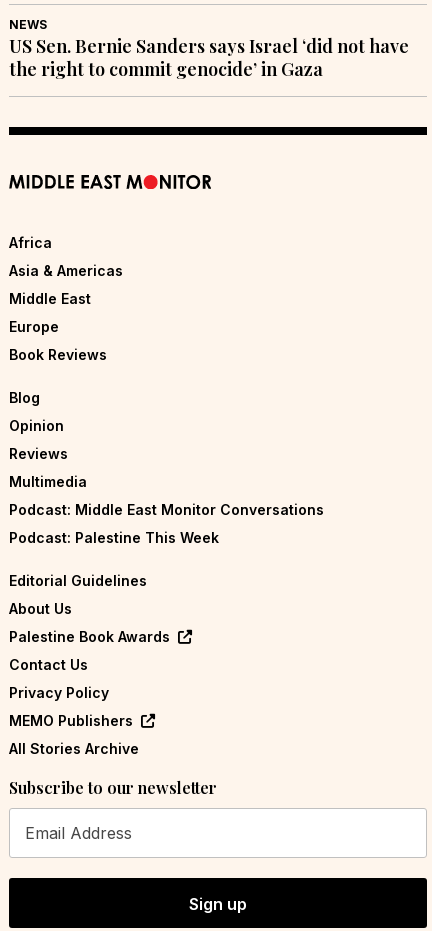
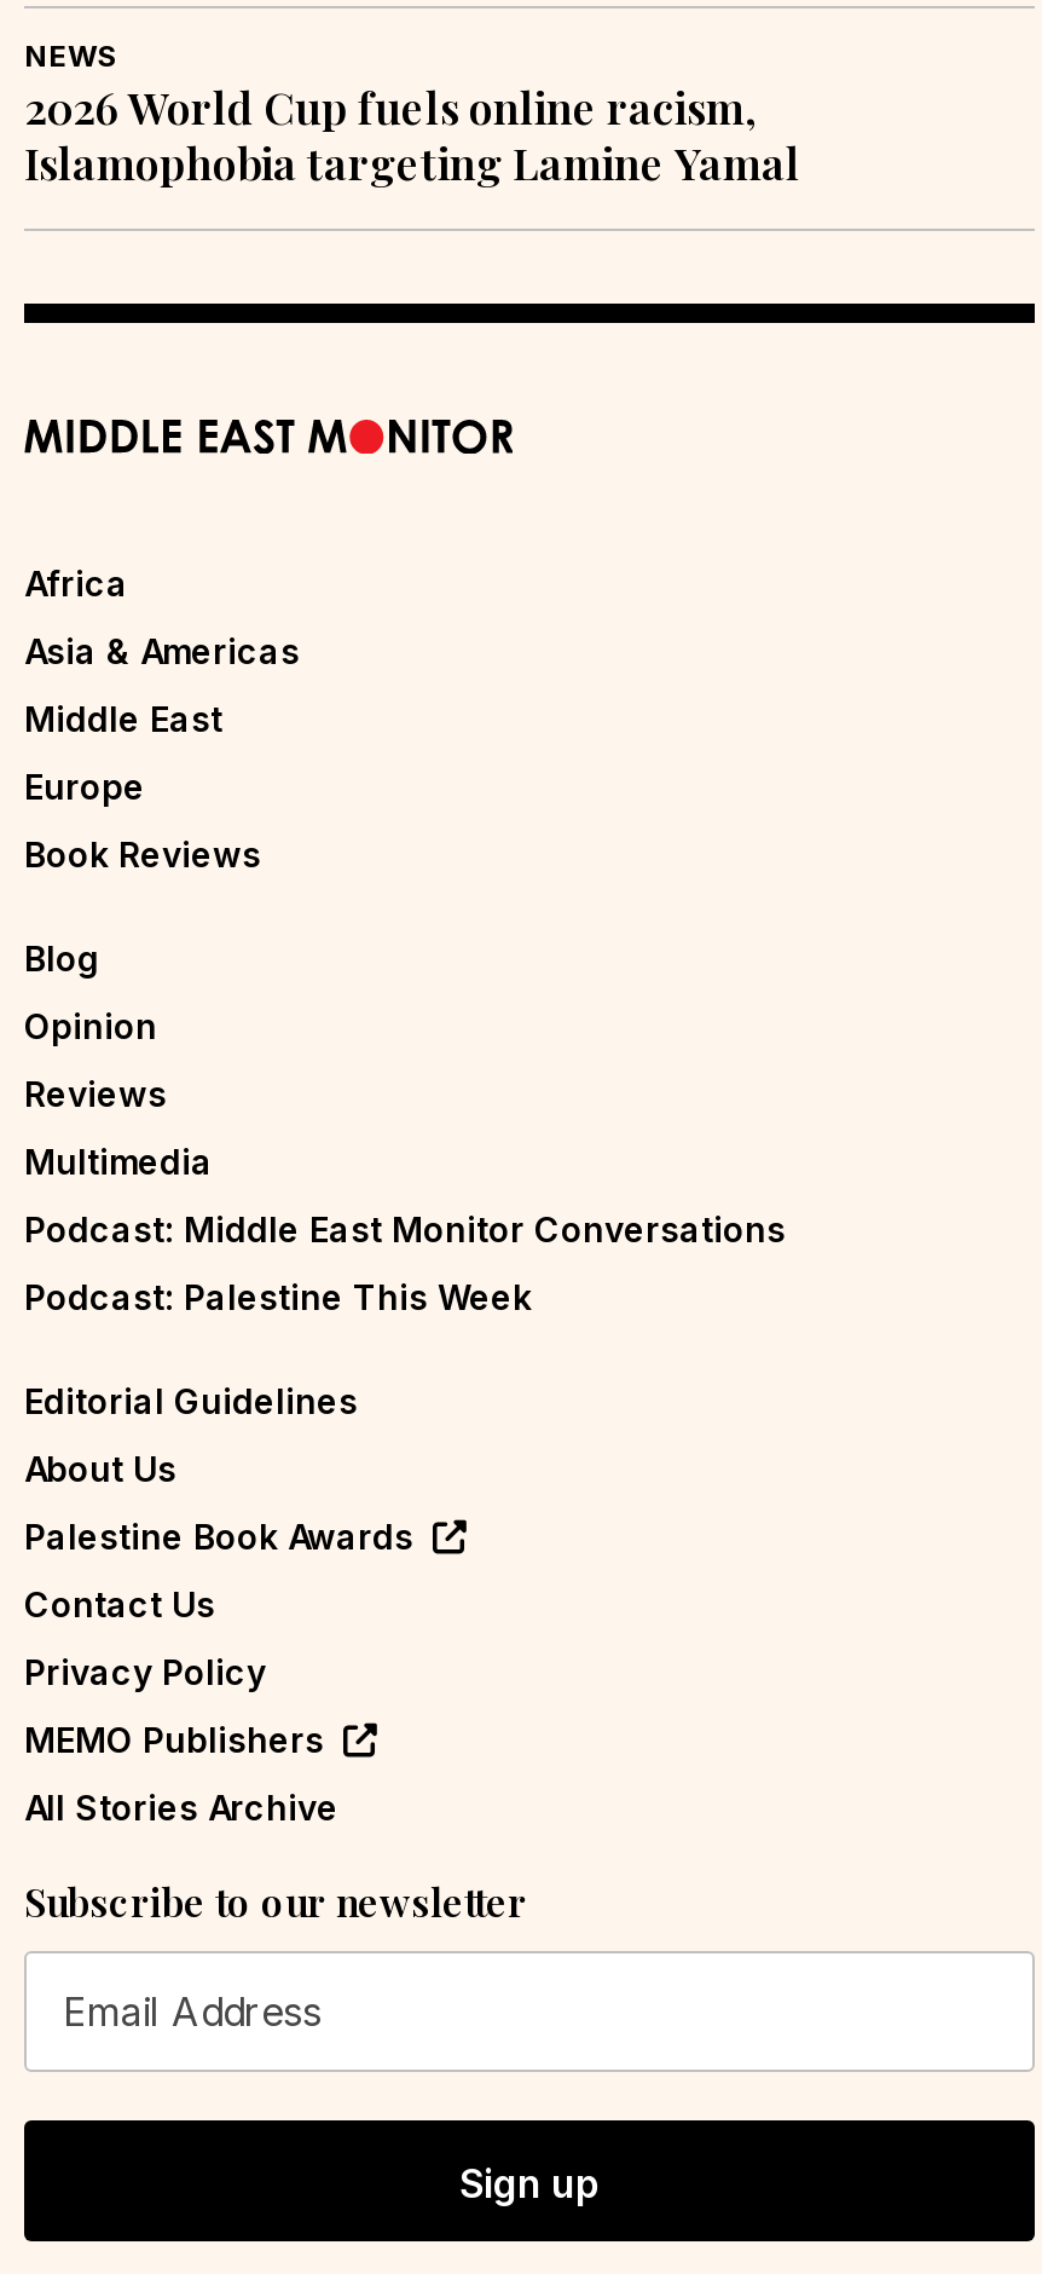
[9,33,409,80] US Sen. Bernie Sanders says Israel ‘did not have | the right to commit genocide’ in Gaza -> [24,79,800,192] 2026 World Cup fuels online racism, | Islamophobia targeting Lamine Yamal

